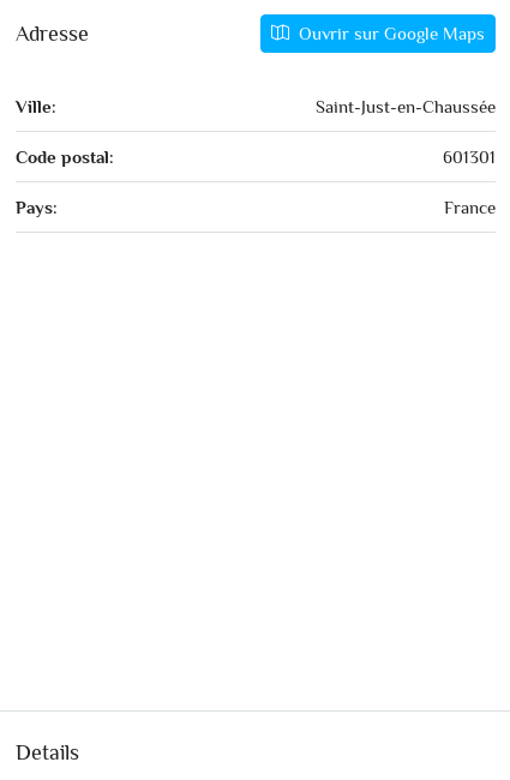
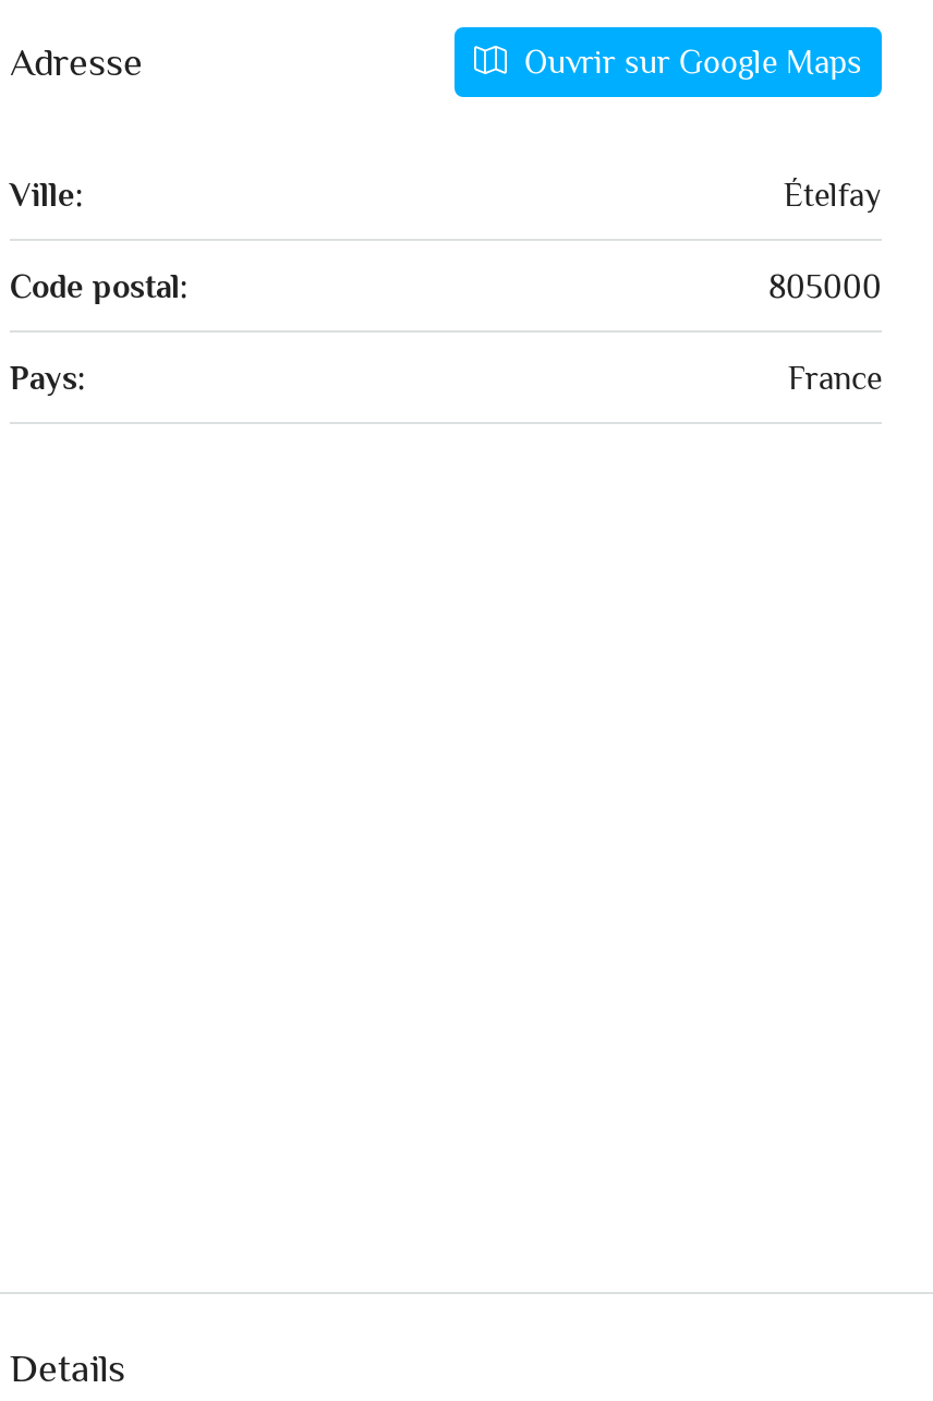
[316,96,496,117] Saint-Just-en-Chaussée -> [784,175,882,212] Ételfay
[443,147,496,167] 601301 -> [768,267,882,304] 805000

